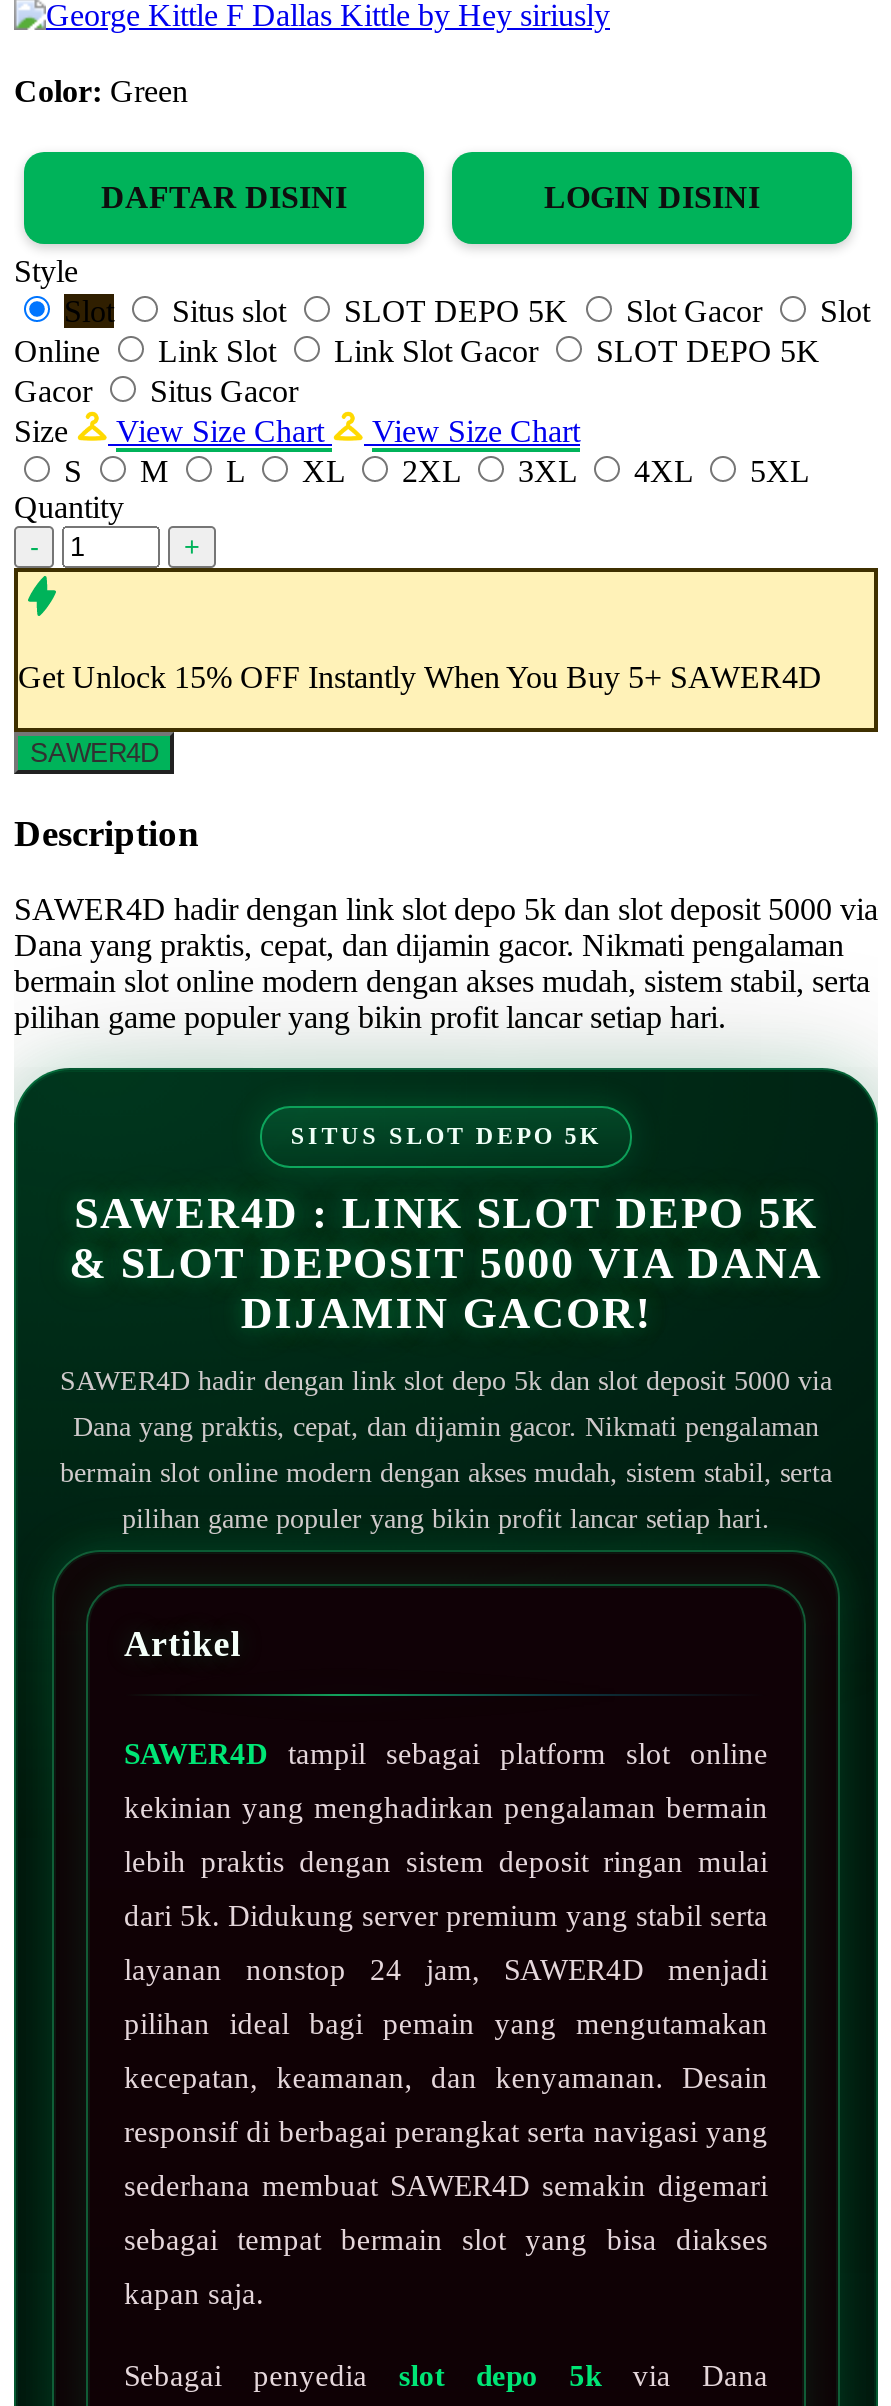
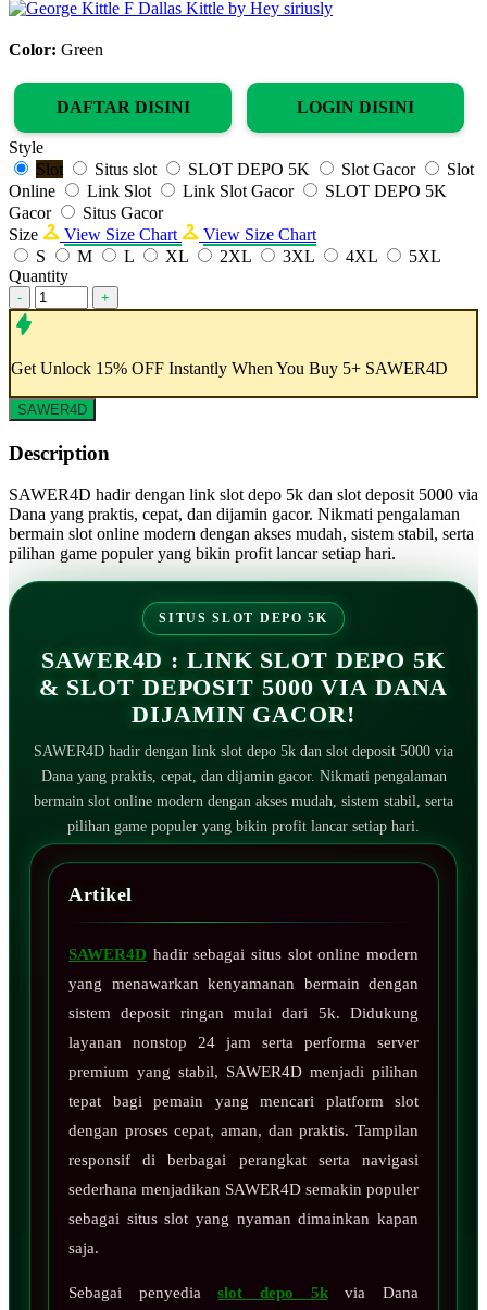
[124,1739,768,1771] SAWER4D tampil sebagai platform slot online -> [68,946,419,963] SAWER4D hadir sebagai situs slot online modern
[124,1793,768,1825] kekinian yang menghadirkan pengalaman bermain -> [68,975,419,993] yang menawarkan kenyamanan bermain dengan
[124,1847,768,1879] lebih praktis dengan sistem deposit ringan mulai -> [68,1005,419,1022] sistem deposit ringan mulai dari 5k. Didukung
[124,1901,768,1933] dari 5k. Didukung server premium yang stabil serta -> [68,1034,419,1051] layanan nonstop 24 jam serta performa server
[124,1955,768,1987] layanan nonstop 24 jam, SAWER4D menjadi -> [68,1063,419,1081] premium yang stabil, SAWER4D menjadi pilihan
[124,2009,768,2041] pilihan ideal bagi pemain yang mengutamakan -> [68,1093,419,1110] tepat bagi pemain yang mencari platform slot
[124,2063,768,2095] kecepatan, keamanan, dan kenyamanan. Desain -> [68,1122,419,1140] dengan proses cepat, aman, dan praktis. Tampilan
[124,2117,768,2149] responsif di berbagai perangkat serta navigasi yang -> [68,1151,419,1169] responsif di berbagai perangkat serta navigasi
[124,2171,768,2203] sederhana membuat SAWER4D semakin digemari -> [68,1181,419,1198] sederhana menjadikan SAWER4D semakin populer
[124,2225,768,2257] sebagai tempat bermain slot yang bisa diakses -> [68,1210,419,1228] sebagai situs slot yang nyaman dimainkan kapan
[124,2279,264,2311] kapan saja. -> [68,1240,99,1257] saja.

